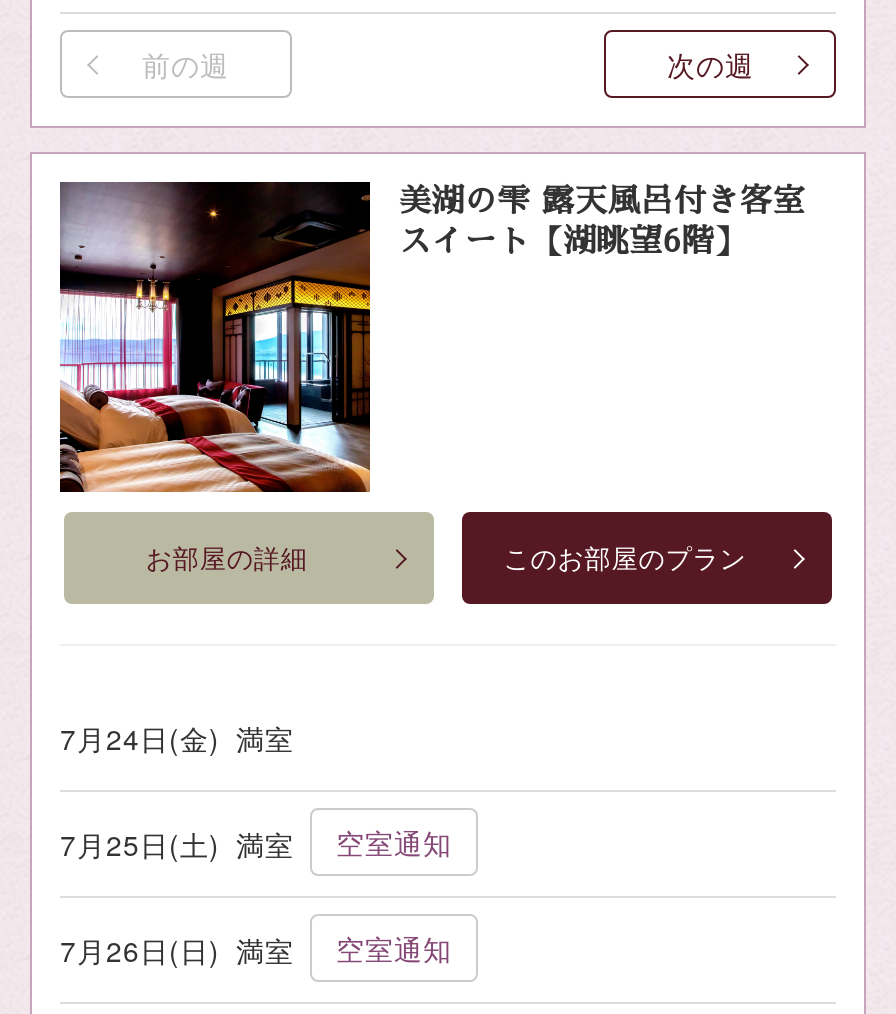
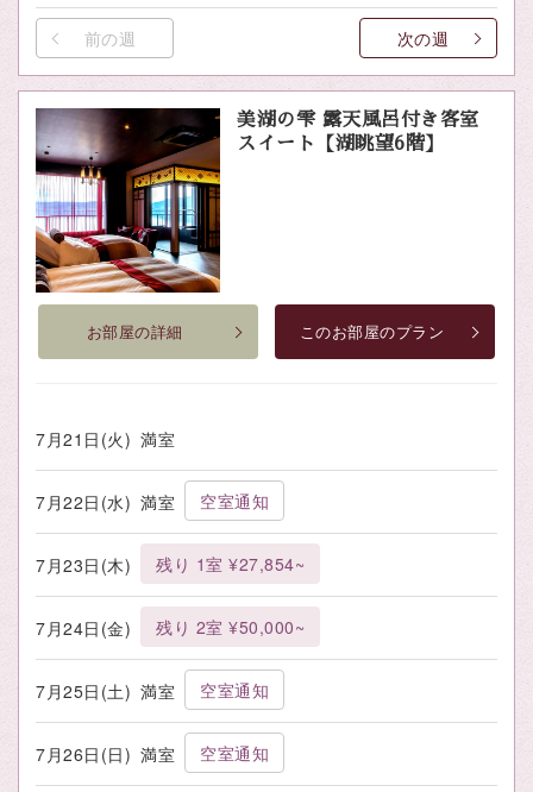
[60,719,294,759] 7月24日(金) 満室 -> [36,427,305,640] 7月21日(火) 満室 | 7月22日(水) 満室 | 空室通知 | 7月23日(木) | 残り 1室 ¥27,854~ | 7月24日(金) | 残り 2室 ¥50,000~

